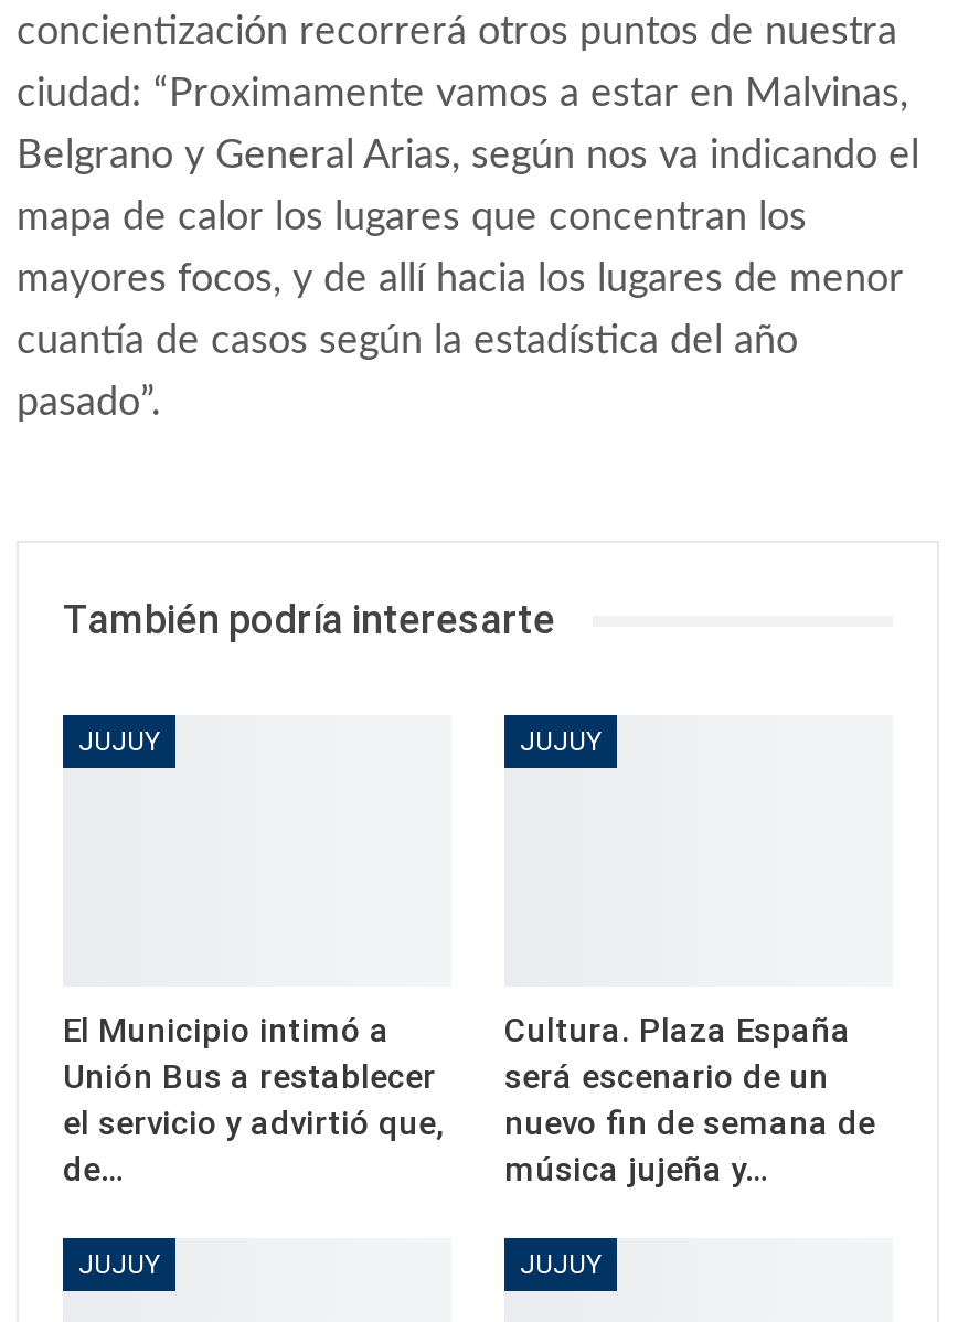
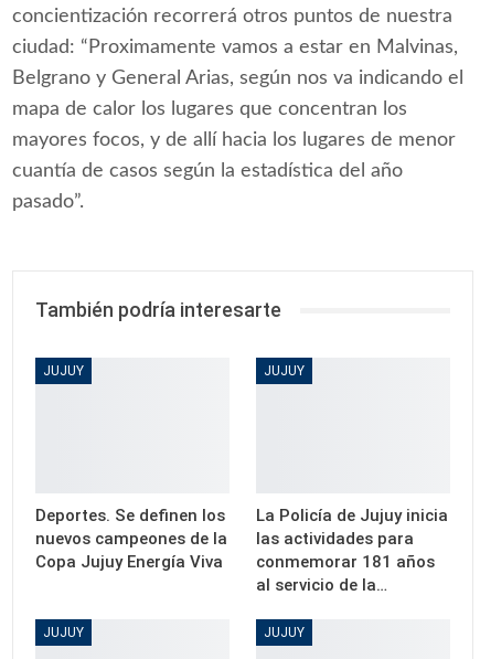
[63,1012,445,1191] El Municipio intimó a | Unión Bus a restablecer | el servicio y advirtió que, | de… -> [35,506,227,572] Deportes. Se definen los | nuevos campeones de la | Copa Jujuy Energía Viva
[504,1012,875,1191] Cultura. Plaza España | será escenario de un | nuevo fin de semana de | música jujeña y… -> [256,506,448,596] La Policía de Jujuy inicia | las actividades para | conmemorar 181 años | al servicio de la…

